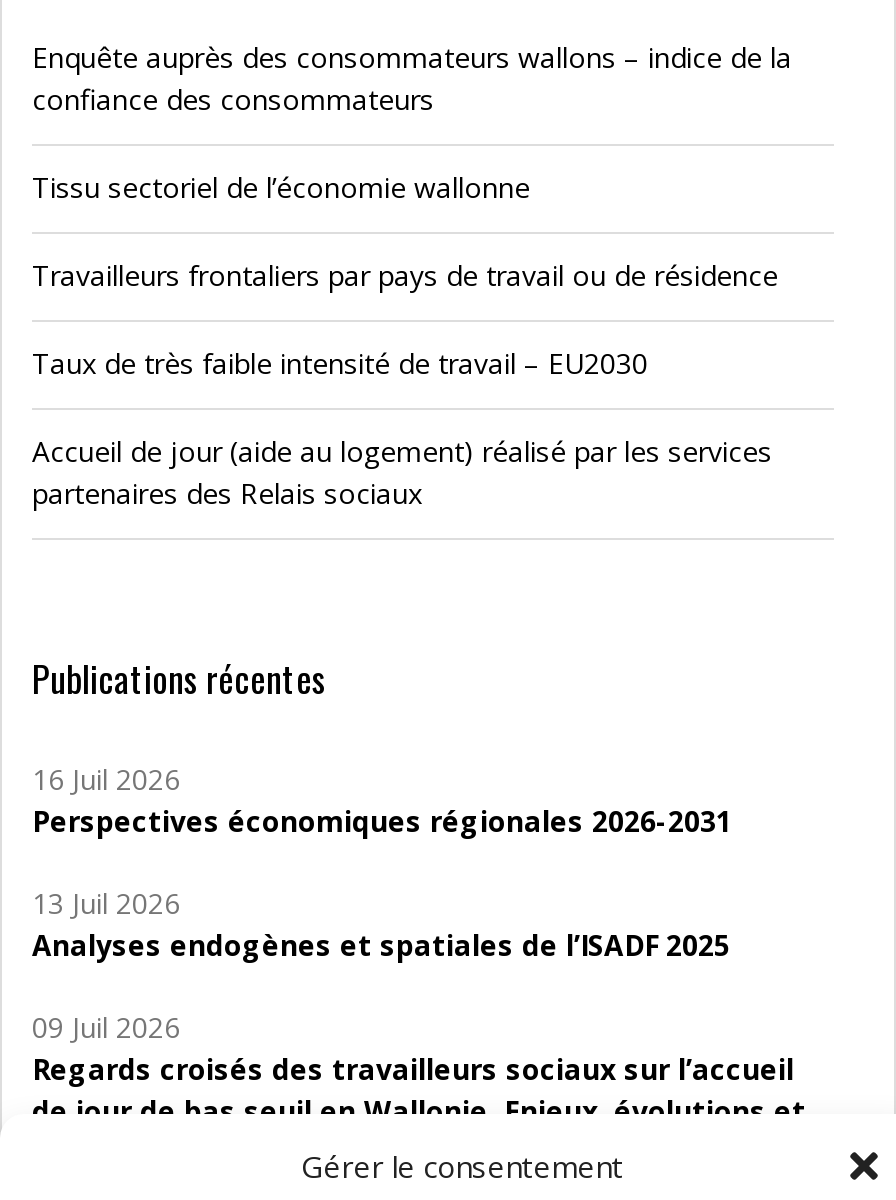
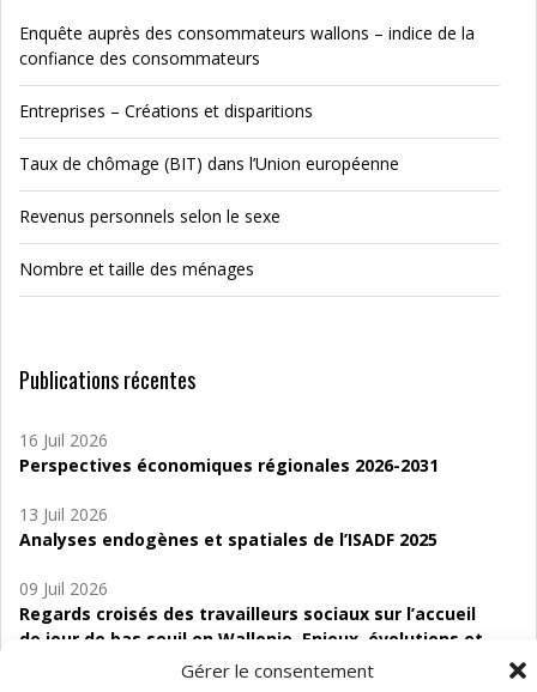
[32,168,530,206] Tissu sectoriel de l’économie wallonne -> [19,99,313,122] Entreprises – Créations et disparitions
[32,256,778,294] Travailleurs frontaliers par pays de travail ou de résidence -> [19,152,399,175] Taux de chômage (BIT) dans l’Union européenne
[32,344,648,382] Taux de très faible intensité de travail – EU2030 -> [19,205,280,227] Revenus personnels selon le sexe
[32,432,772,512] Accueil de jour (aide au logement) réalisé par les services | partenaires des Relais sociaux -> [19,257,254,280] Nombre et taille des ménages

